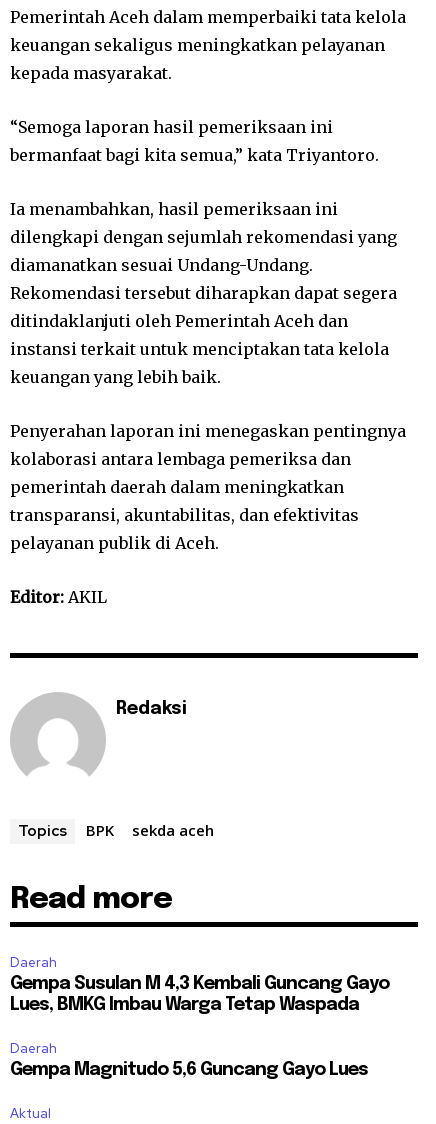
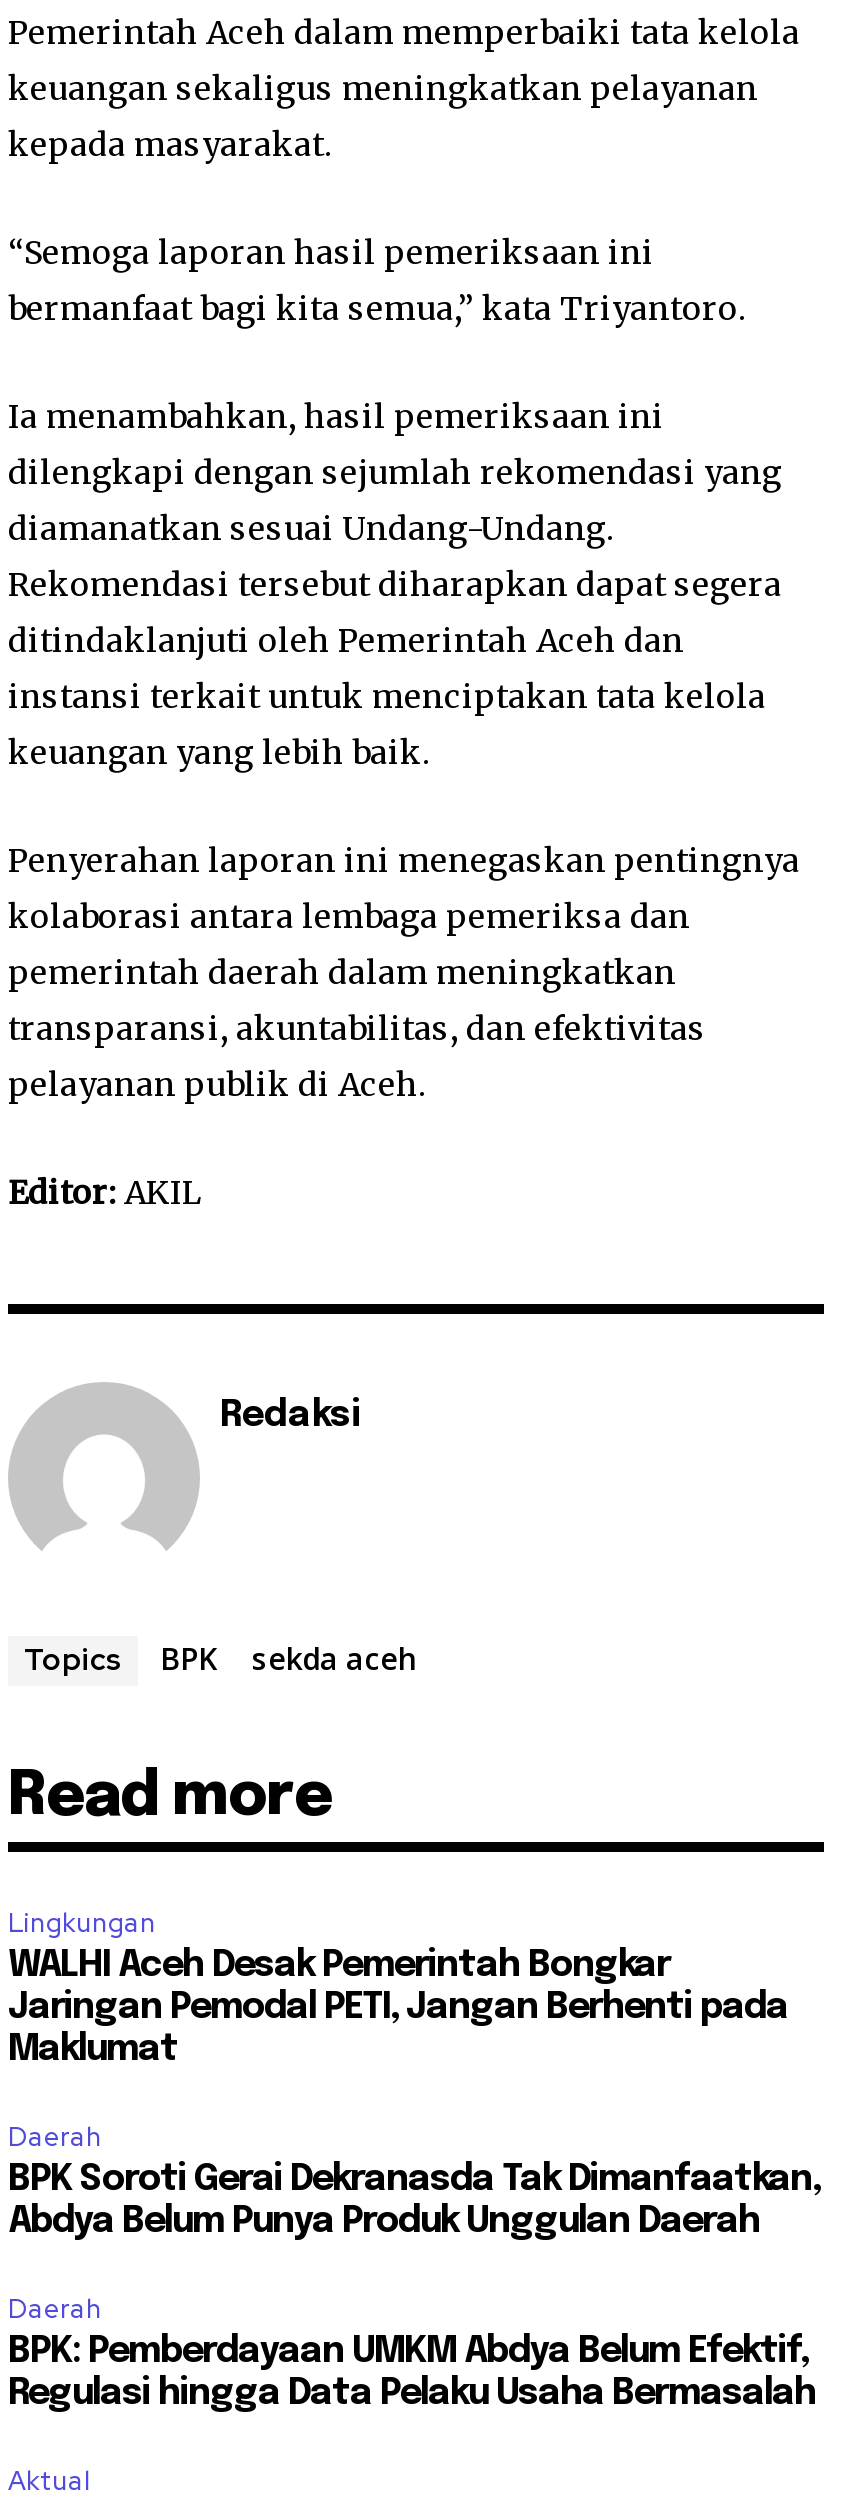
none -> [8,1905,788,2067] Lingkungan | WALHI Aceh Desak Pemerintah Bongkar | Jaringan Pemodal PETI, Jangan Berhenti pada | Maklumat
[10,975,389,1014] Gempa Susulan M 4,3 Kembali Guncang Gayo | Lues, BMKG Imbau Warga Tetap Waspada -> [8,2161,820,2239] BPK Soroti Gerai Dekranasda Tak Dimanfaatkan, | Abdya Belum Punya Produk Unggulan Daerah
[10,1061,368,1079] Gempa Magnitudo 5,6 Guncang Gayo Lues -> [8,2333,816,2411] BPK: Pemberdayaan UMKM Abdya Belum Efektif, | Regulasi hingga Data Pelaku Usaha Bermasalah

